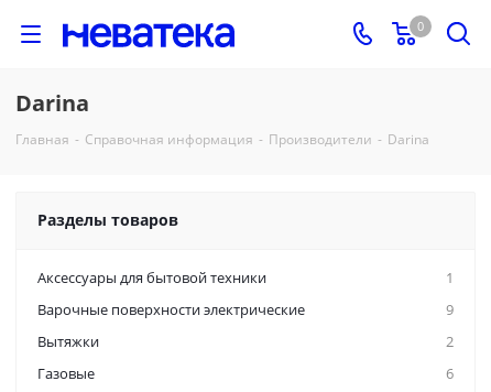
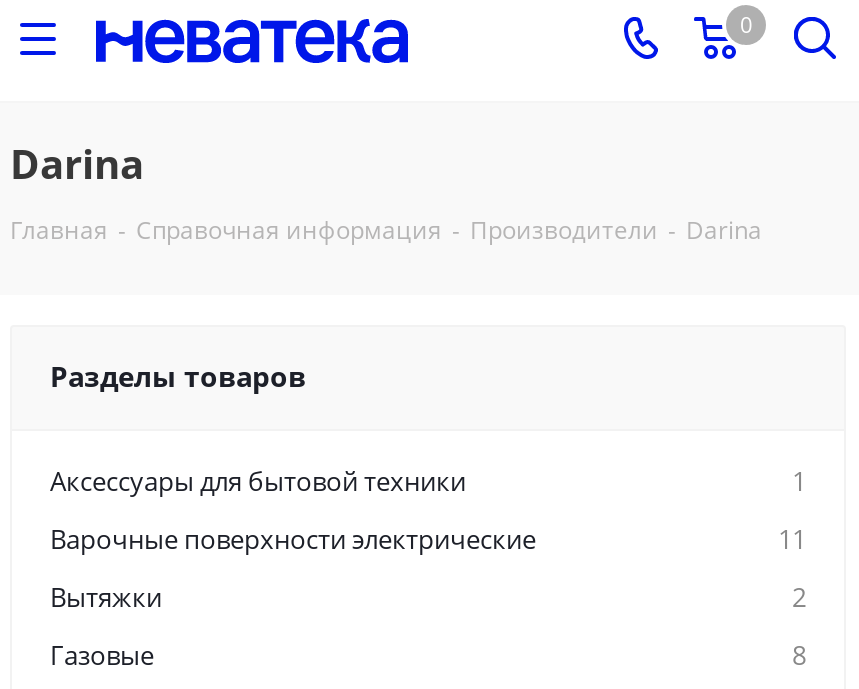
[446,300,454,319] 9 -> [778,521,806,557] 11
[446,363,454,383] 6 -> [792,637,806,673] 8

